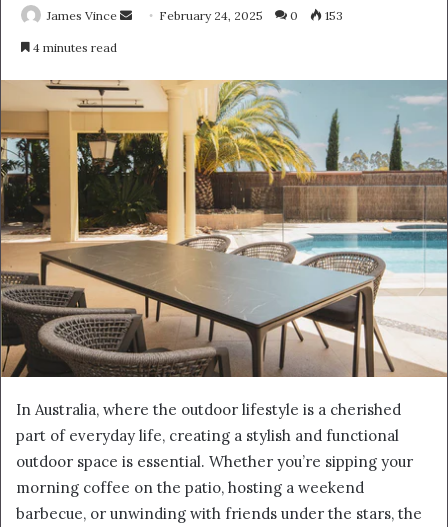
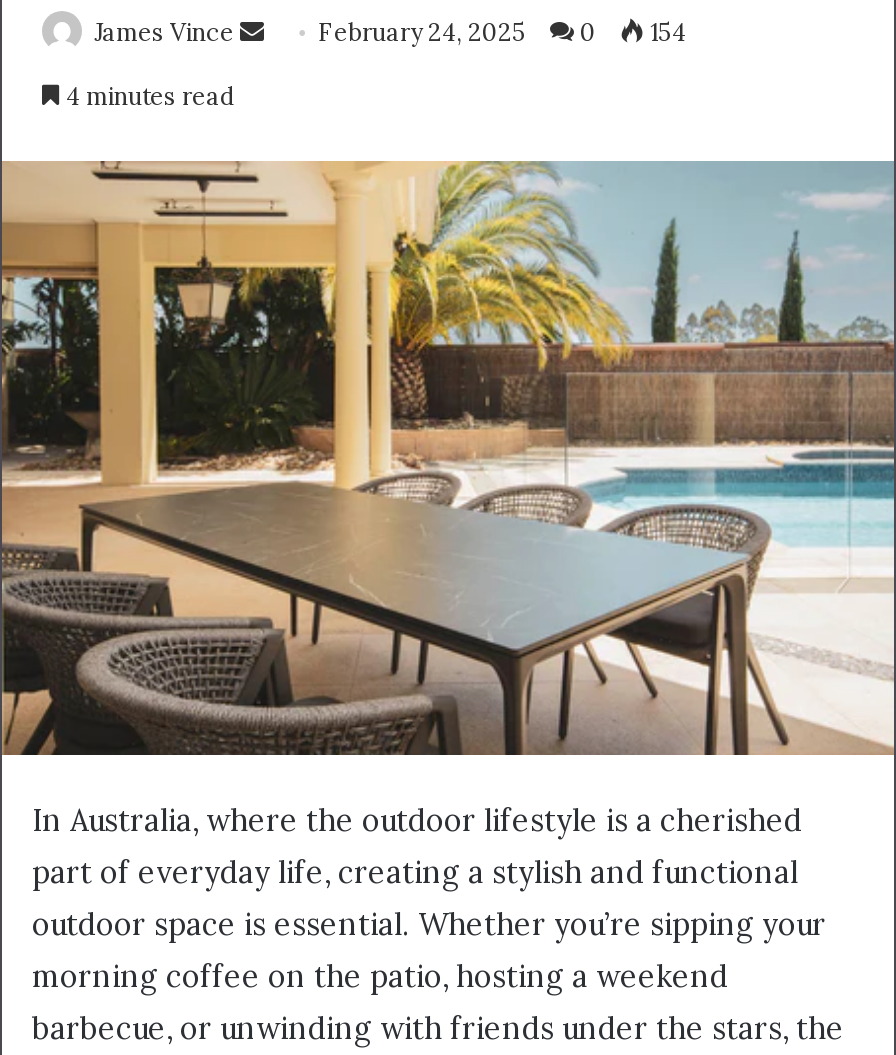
[159,8,343,23] February 24, 2025 0 153 -> [318,18,686,48] February 24, 2025 0 154

